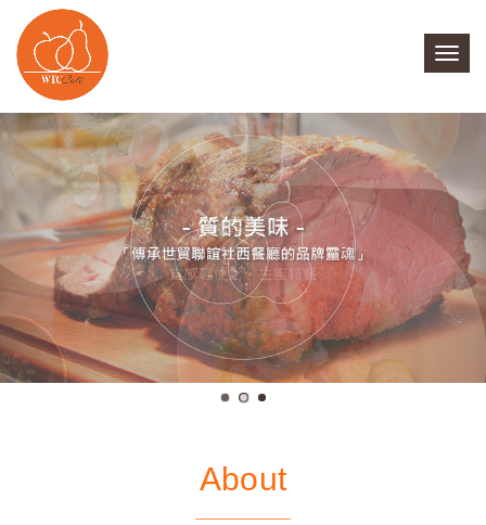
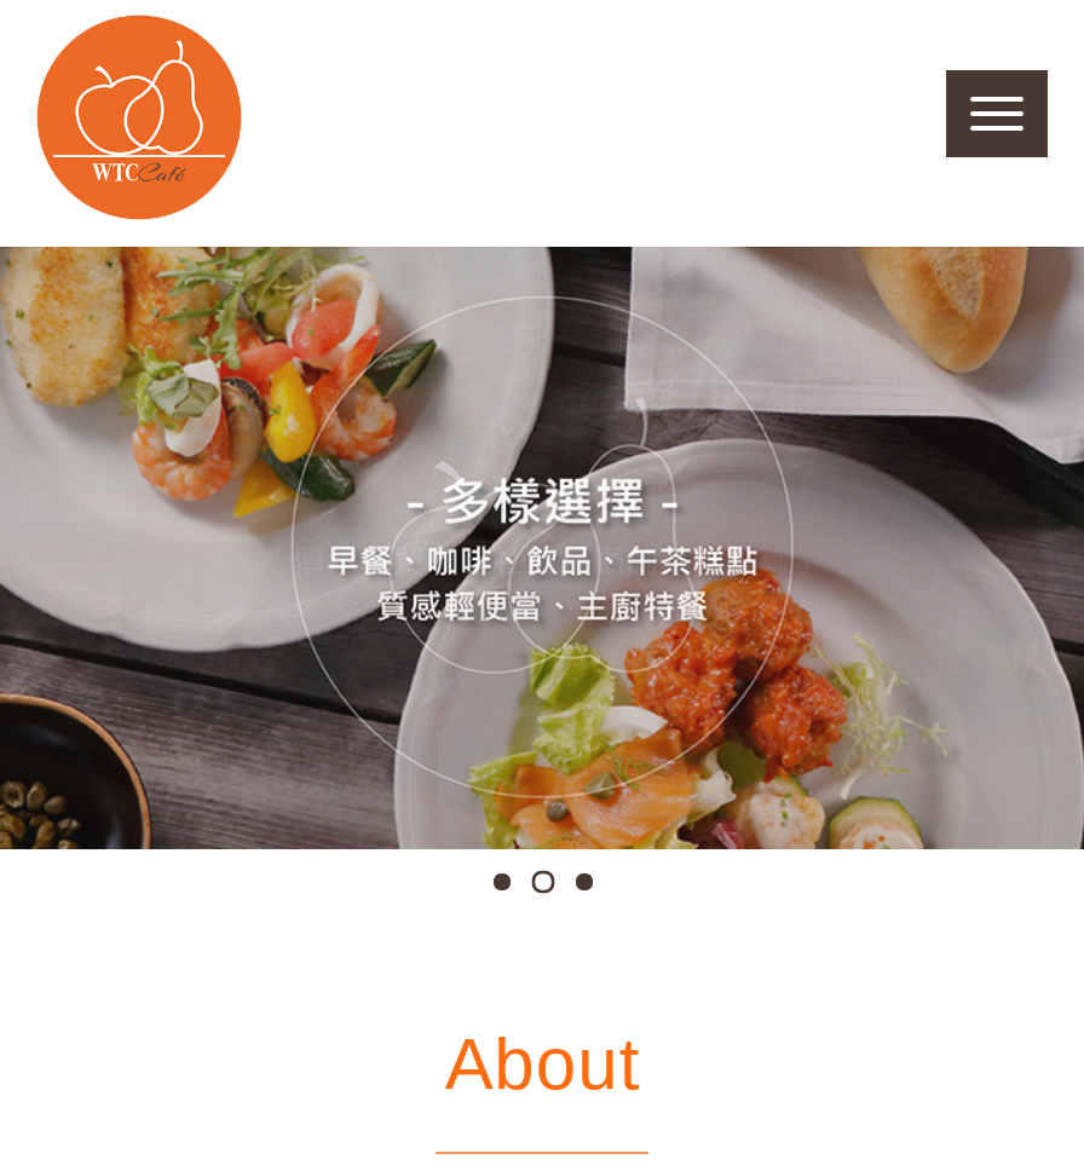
[3,112,483,384] [image] -> [7,244,1077,852] [image]

